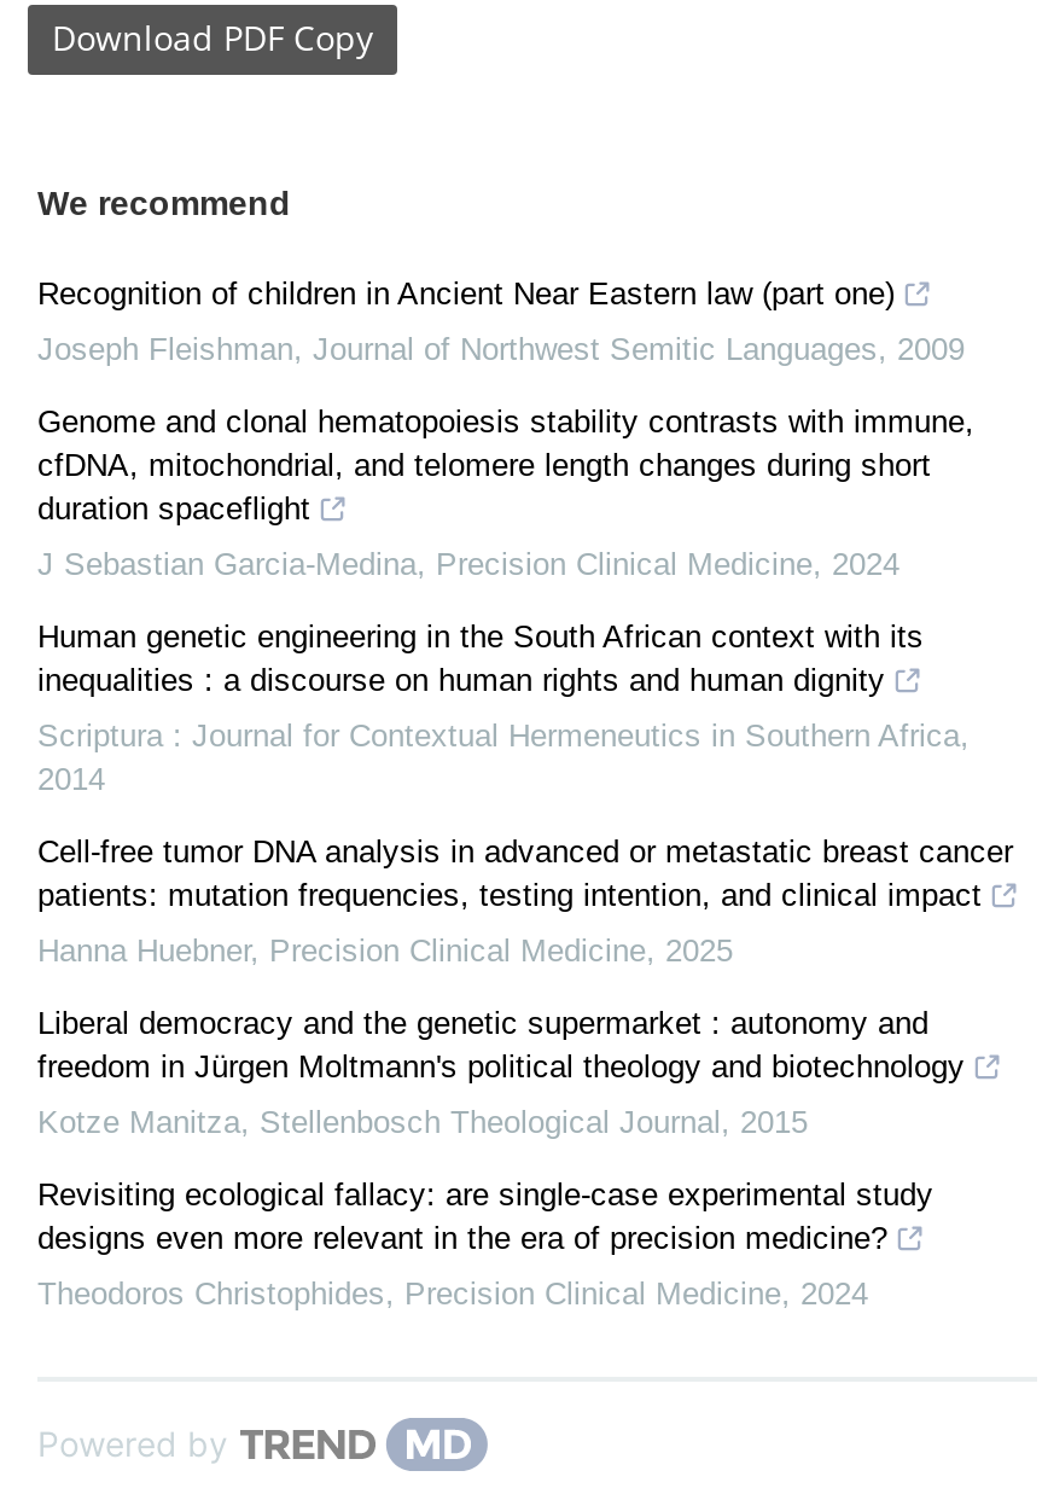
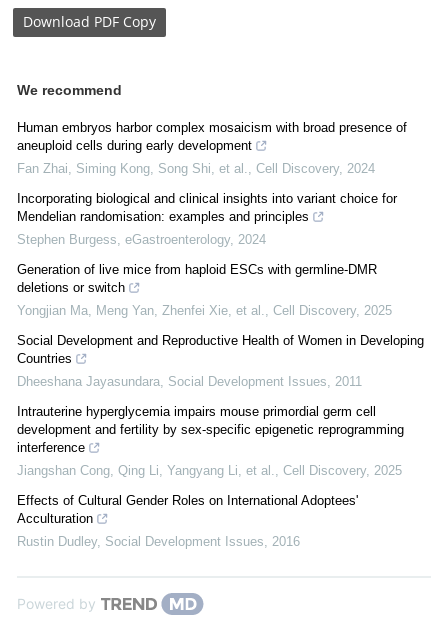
[37,275,895,311] Recognition of children in Ancient Near Eastern law (part one) -> [17,120,407,153] Human embryos harbor complex mosaicism with broad presence of | aneuploid cells during early development
[37,331,965,367] Joseph Fleishman, Journal of Northwest Semitic Languages, 2009 -> [17,161,375,176] Fan Zhai, Siming Kong, Song Shi, et al., Cell Discovery, 2024
[37,403,974,526] Genome and clonal hematopoiesis stability contrasts with immune, | cfDNA, mitochondrial, and telomere length changes during short | duration spaceflight -> [17,191,397,224] Incorporating biological and clinical insights into variant choice for | Mendelian randomisation: examples and principles
[37,546,899,582] J Sebastian Garcia-Medina, Precision Clinical Medicine, 2024 -> [17,232,266,247] Stephen Burgess, eGastroenterology, 2024
[37,618,924,698] Human genetic engineering in the South African context with its | inequalities : a discourse on human rights and human dignity -> [17,262,377,295] Generation of live mice from haploid ESCs with germline-DMR | deletions or switch
[37,717,970,797] Scriptura : Journal for Contextual Hermeneutics in Southern Africa, | 2014 -> [17,303,392,318] Yongjian Ma, Meng Yan, Zhenfei Xie, et al., Cell Discovery, 2025
[37,833,1013,913] Cell-free tumor DNA analysis in advanced or metastatic breast cancer | patients: mutation frequencies, testing intention, and clinical impact -> [17,333,424,366] Social Development and Reproductive Health of Women in Developing | Countries
[37,932,733,968] Hanna Huebner, Precision Clinical Medicine, 2025 -> [17,374,362,389] Dheeshana Jayasundara, Social Development Issues, 2011
[37,1005,965,1084] Liberal democracy and the genetic supermarket : autonomy and | freedom in Jürgen Moltmann's political theology and biotechnology -> [17,404,404,455] Intrauterine hyperglycemia impairs mouse primordial germ cell | development and fertility by sex-specific epigenetic reprogramming | interference
[37,1104,808,1140] Kotze Manitza, Stellenbosch Theological Journal, 2015 -> [17,463,402,478] Jiangshan Cong, Qing Li, Yangyang Li, et al., Cell Discovery, 2025
[37,1176,933,1256] Revisiting ecological fallacy: are single-case experimental study | designs even more relevant in the era of precision medicine? -> [17,493,358,526] Effects of Cultural Gender Roles on International Adoptees' | Acculturation
[37,1275,868,1311] Theodoros Christophides, Precision Clinical Medicine, 2024 -> [17,534,300,549] Rustin Dudley, Social Development Issues, 2016

